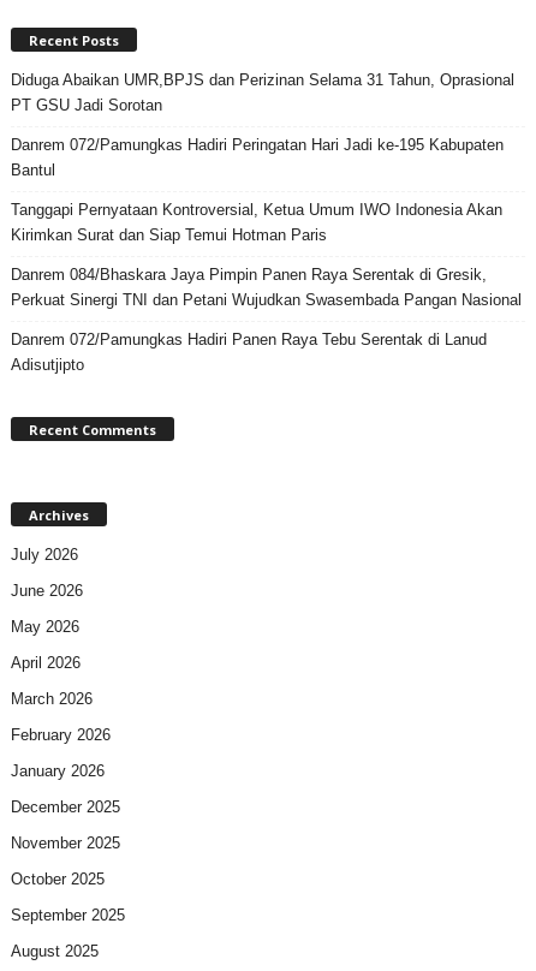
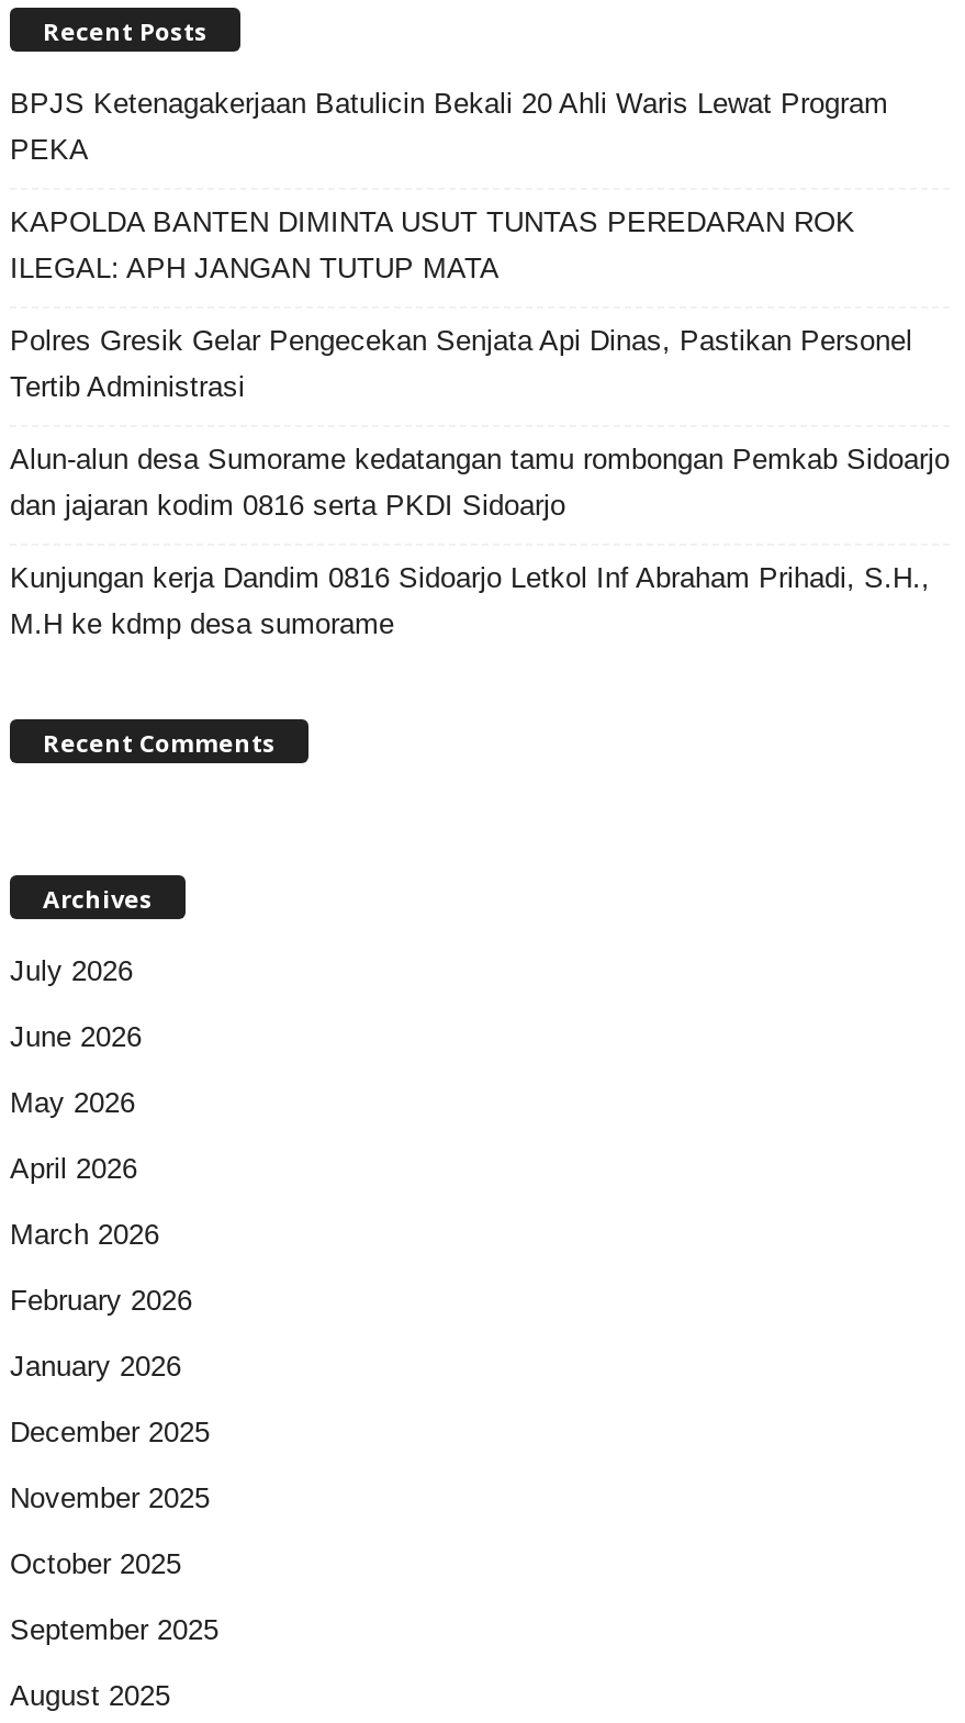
[11,71,514,114] Diduga Abaikan UMR,BPJS dan Perizinan Selama 31 Tahun, Oprasional | PT GSU Jadi Sorotan -> [10,87,888,166] BPJS Ketenagakerjaan Batulicin Bekali 20 Ahli Waris Lewat Program | PEKA
[11,136,504,179] Danrem 072/Pamungkas Hadiri Peringatan Hari Jadi ke-195 Kabupaten | Bantul -> [10,205,855,284] KAPOLDA BANTEN DIMINTA USUT TUNTAS PEREDARAN ROK | ILEGAL: APH JANGAN TUTUP MATA
[11,201,502,244] Tanggapi Pernyataan Kontroversial, Ketua Umum IWO Indonesia Akan | Kirimkan Surat dan Siap Temui Hotman Paris -> [10,324,912,403] Polres Gresik Gelar Pengecekan Senjata Api Dinas, Pastikan Personel | Tertib Administrasi
[11,266,522,309] Danrem 084/Bhaskara Jaya Pimpin Panen Raya Serentak di Gresik, | Perkuat Sinergi TNI dan Petani Wujudkan Swasembada Pangan Nasional -> [10,443,950,522] Alun-alun desa Sumorame kedatangan tamu rombongan Pemkab Sidoarjo | dan jajaran kodim 0816 serta PKDI Sidoarjo
[11,330,487,374] Danrem 072/Pamungkas Hadiri Panen Raya Tebu Serentak di Lanud | Adisutjipto -> [10,561,930,640] Kunjungan kerja Dandim 0816 Sidoarjo Letkol Inf Abraham Prihadi, S.H., | M.H ke kdmp desa sumorame

